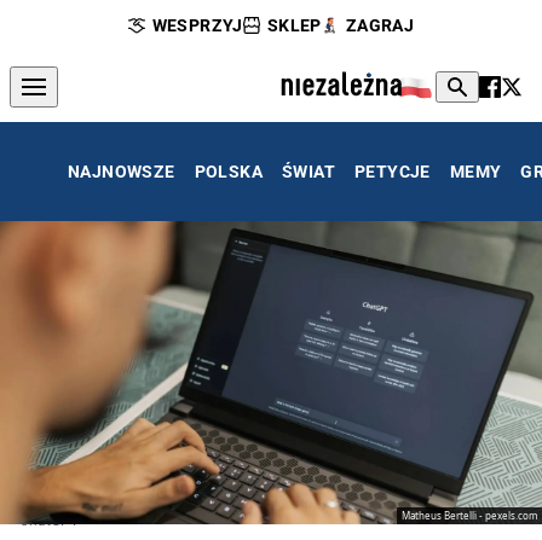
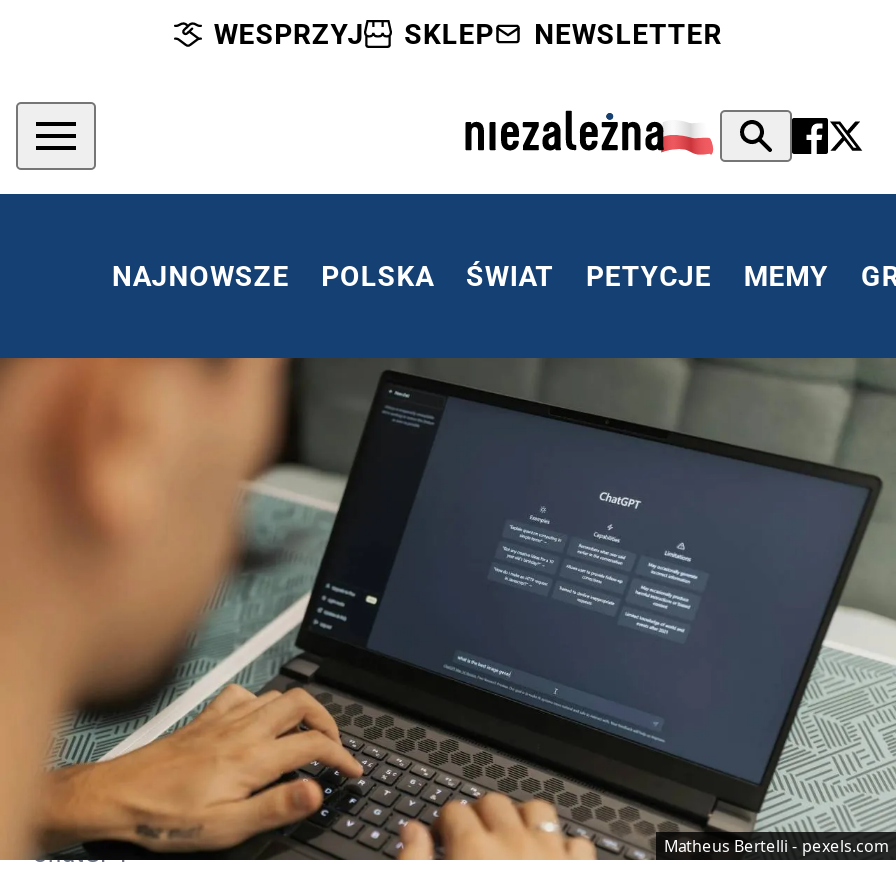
[346,16,414,35] ZAGRAJ -> [534,18,722,50] NEWSLETTER

